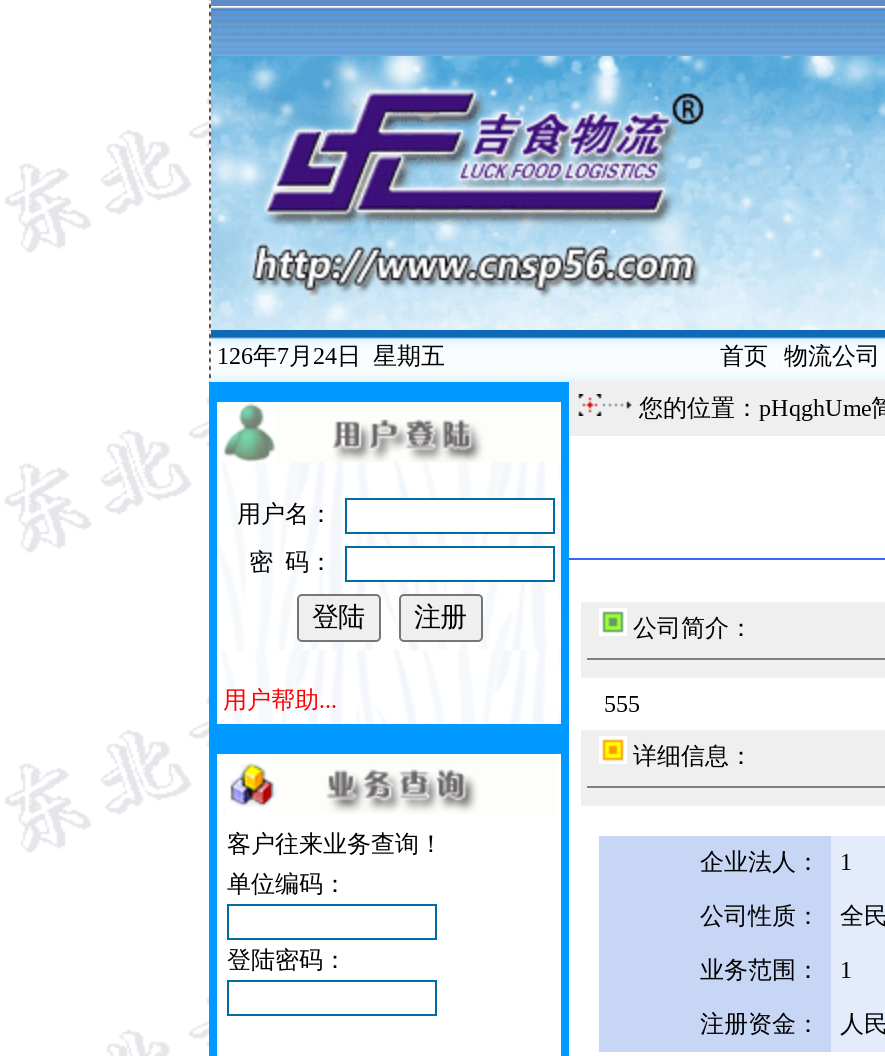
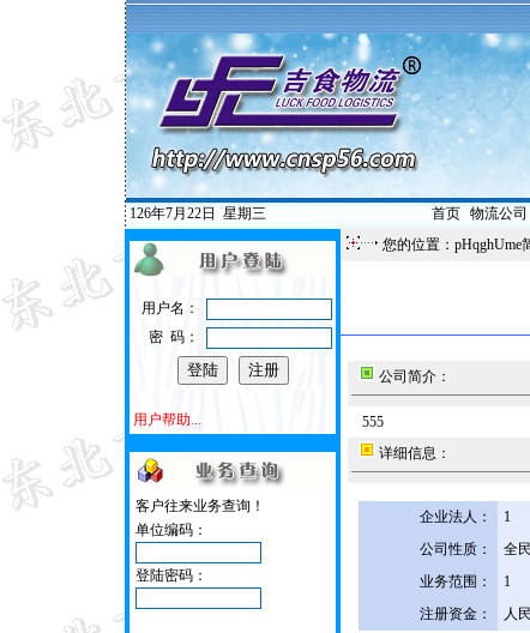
[217,342,445,370] 126年7月24日 星期五 -> [130,205,266,222] 126年7月22日 星期三

